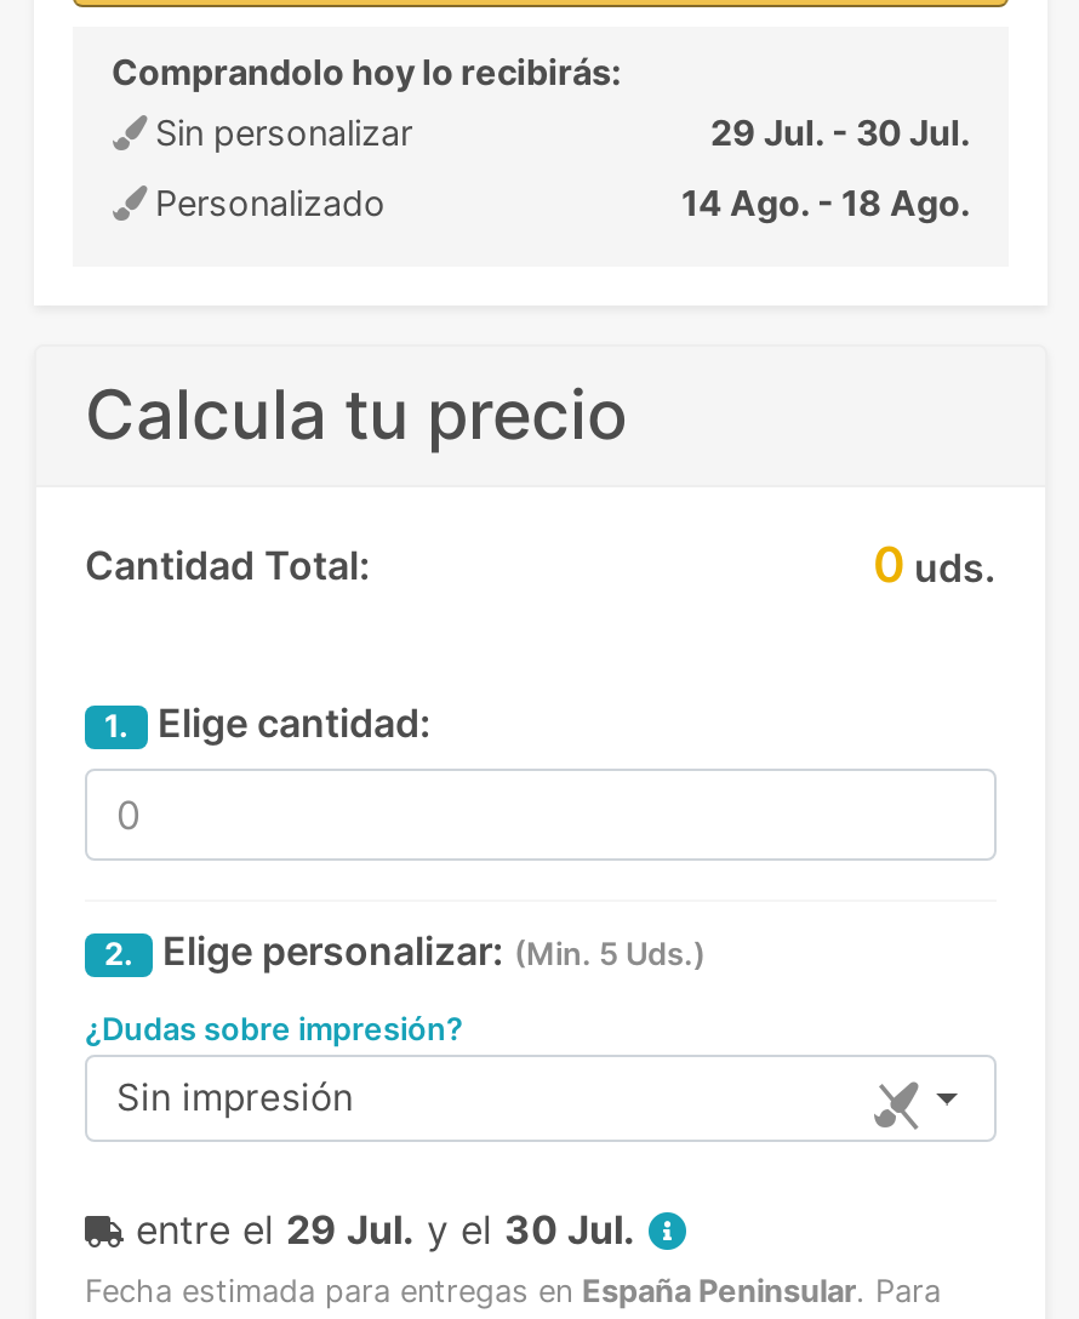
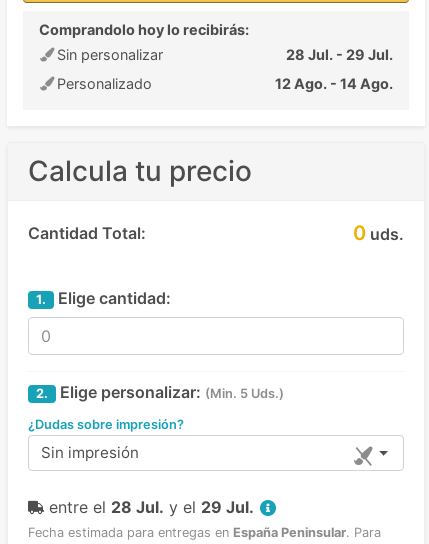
[710,112,970,153] 29 Jul. - 30 Jul. -> [286,46,393,63] 28 Jul. - 29 Jul.
[681,182,970,223] 14 Ago. - 18 Ago. -> [275,75,393,92] 12 Ago. - 14 Ago.
[136,1206,635,1255] entre el 29 Jul. y el 30 Jul. -> [49,497,254,517] entre el 28 Jul. y el 29 Jul.

